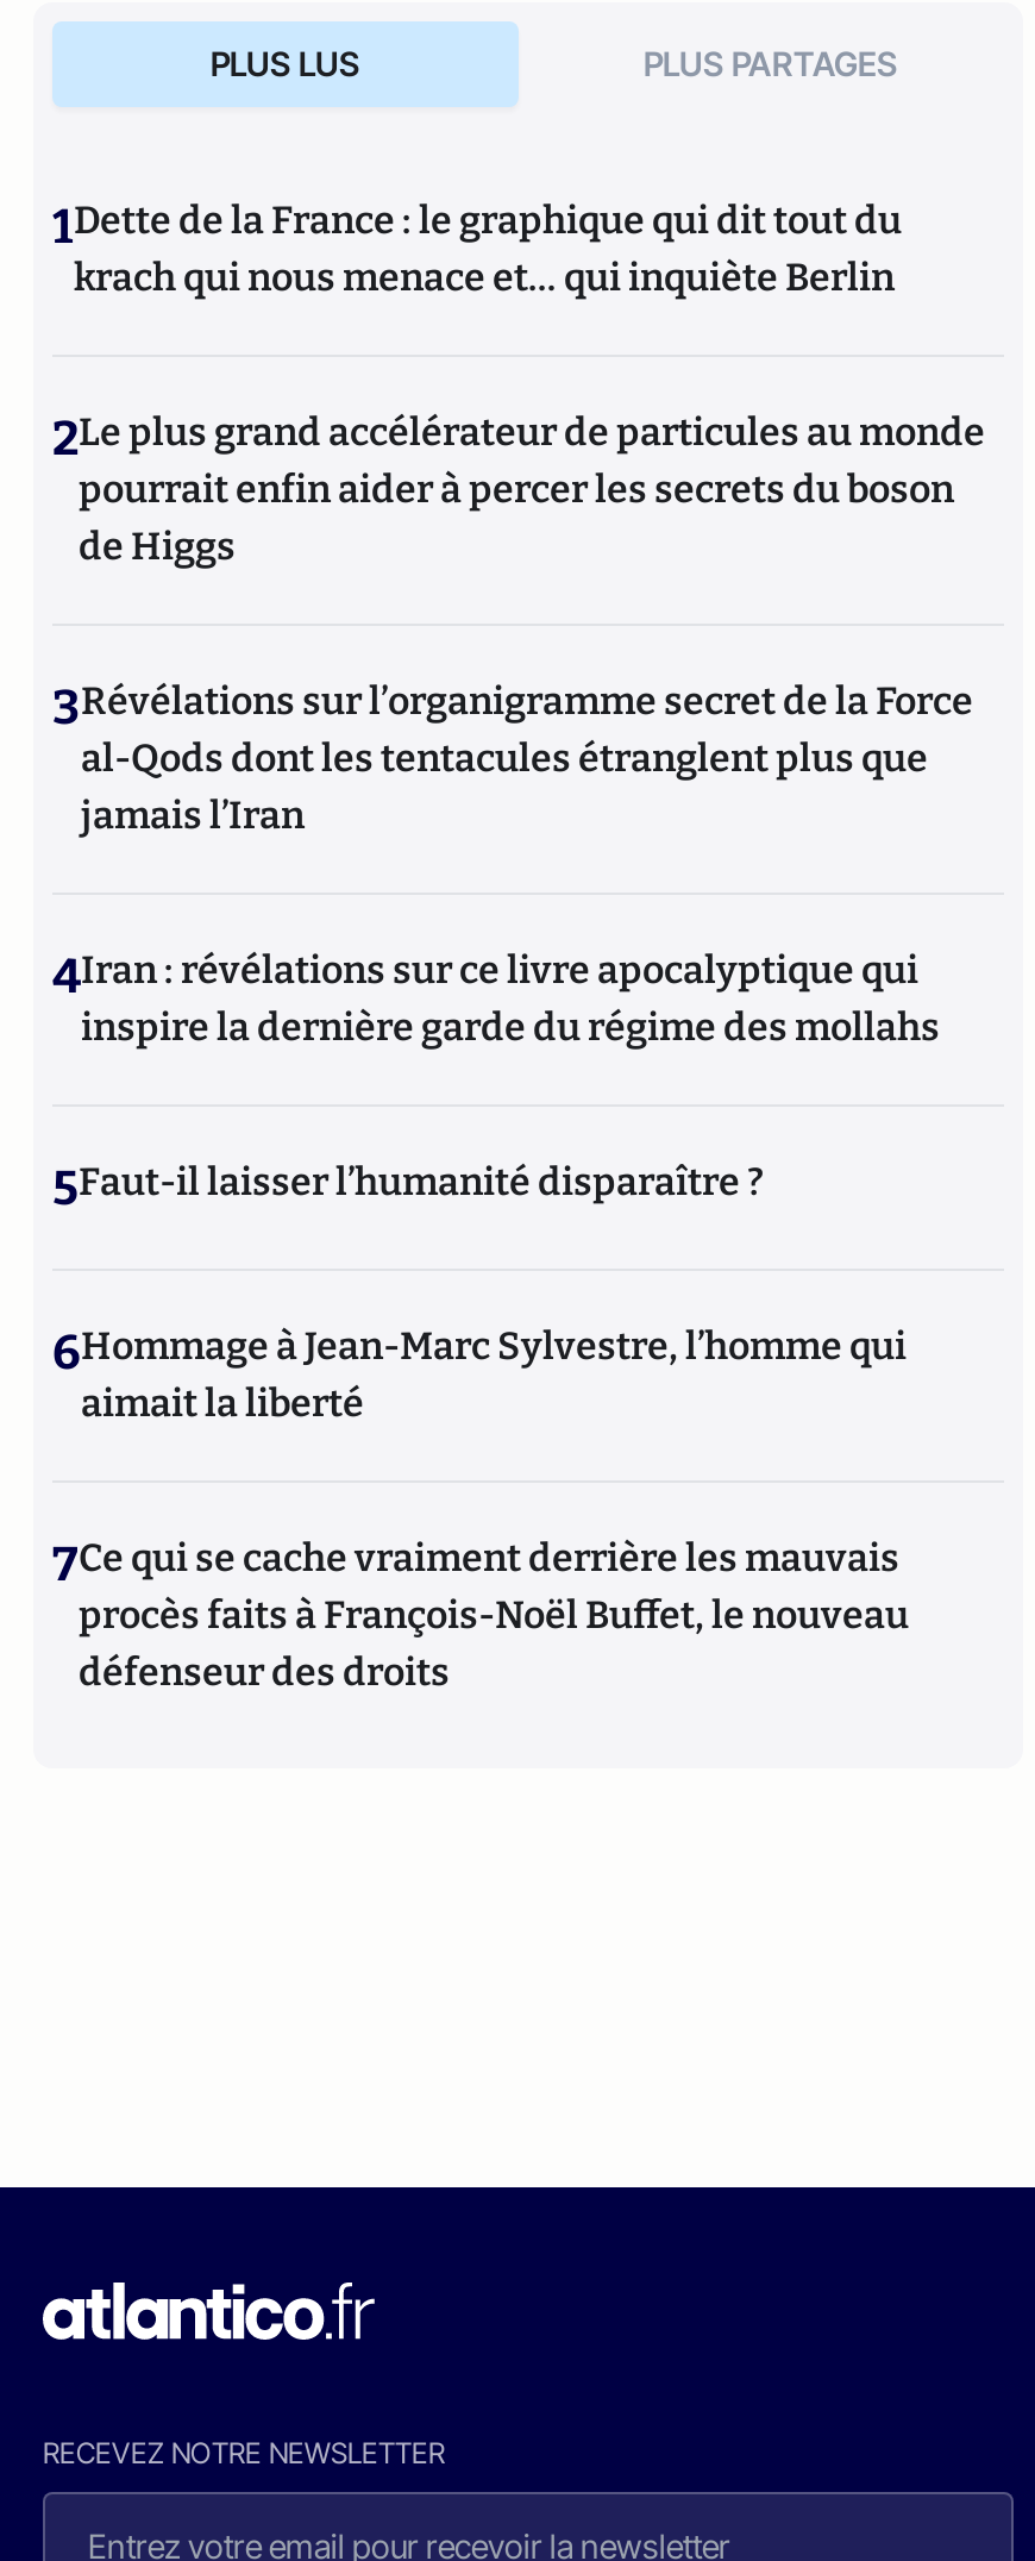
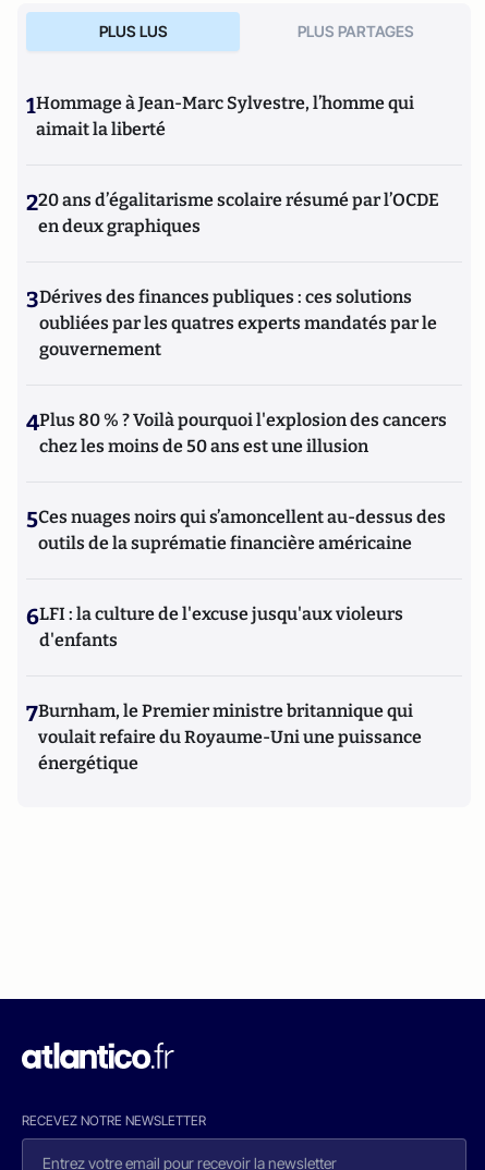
[52,198,985,1380] 1Dette de la France : le graphique qui dit tout du | krach qui nous menace et… qui inquiète Berlin | 2Le plus grand accélérateur de particules au monde | pourrait enfin aider à percer les secrets du boson | de Higgs | 3Révélations sur l’organigramme secret de la Force | al-Qods dont les tentacules étranglent plus que | jamais l’Iran | 4Iran : révélations sur ce livre apocalyptique qui | inspire la dernière garde du régime des mollahs | 5Faut-il laisser l’humanité disparaître ? | 6Hommage à Jean-Marc Sylvestre, l’homme qui -> [26,93,414,119] 1Hommage à Jean-Marc Sylvestre, l’homme qui
moved [81,1380,364,1426] -> [36,119,166,139]: aimait la liberté
[52,1535,909,1695] 7Ce qui se cache vraiment derrière les mauvais | procès faits à François-Noël Buffet, le nouveau | défenseur des droits -> [26,190,447,773] 220 ans d’égalitarisme scolaire résumé par l’OCDE | en deux graphiques | 3Dérives des finances publiques : ces solutions | oubliées par les quatres experts mandatés par le | gouvernement | 4Plus 80 % ? Voilà pourquoi l'explosion des cancers | chez les moins de 50 ans est une illusion | 5Ces nuages noirs qui s’amoncellent au-dessus des | outils de la suprématie financière américaine | 6LFI : la culture de l'excuse jusqu'aux violeurs | d'enfants | 7Burnham, le Premier ministre britannique qui | voulait refaire du Royaume-Uni une puissance | énergétique

